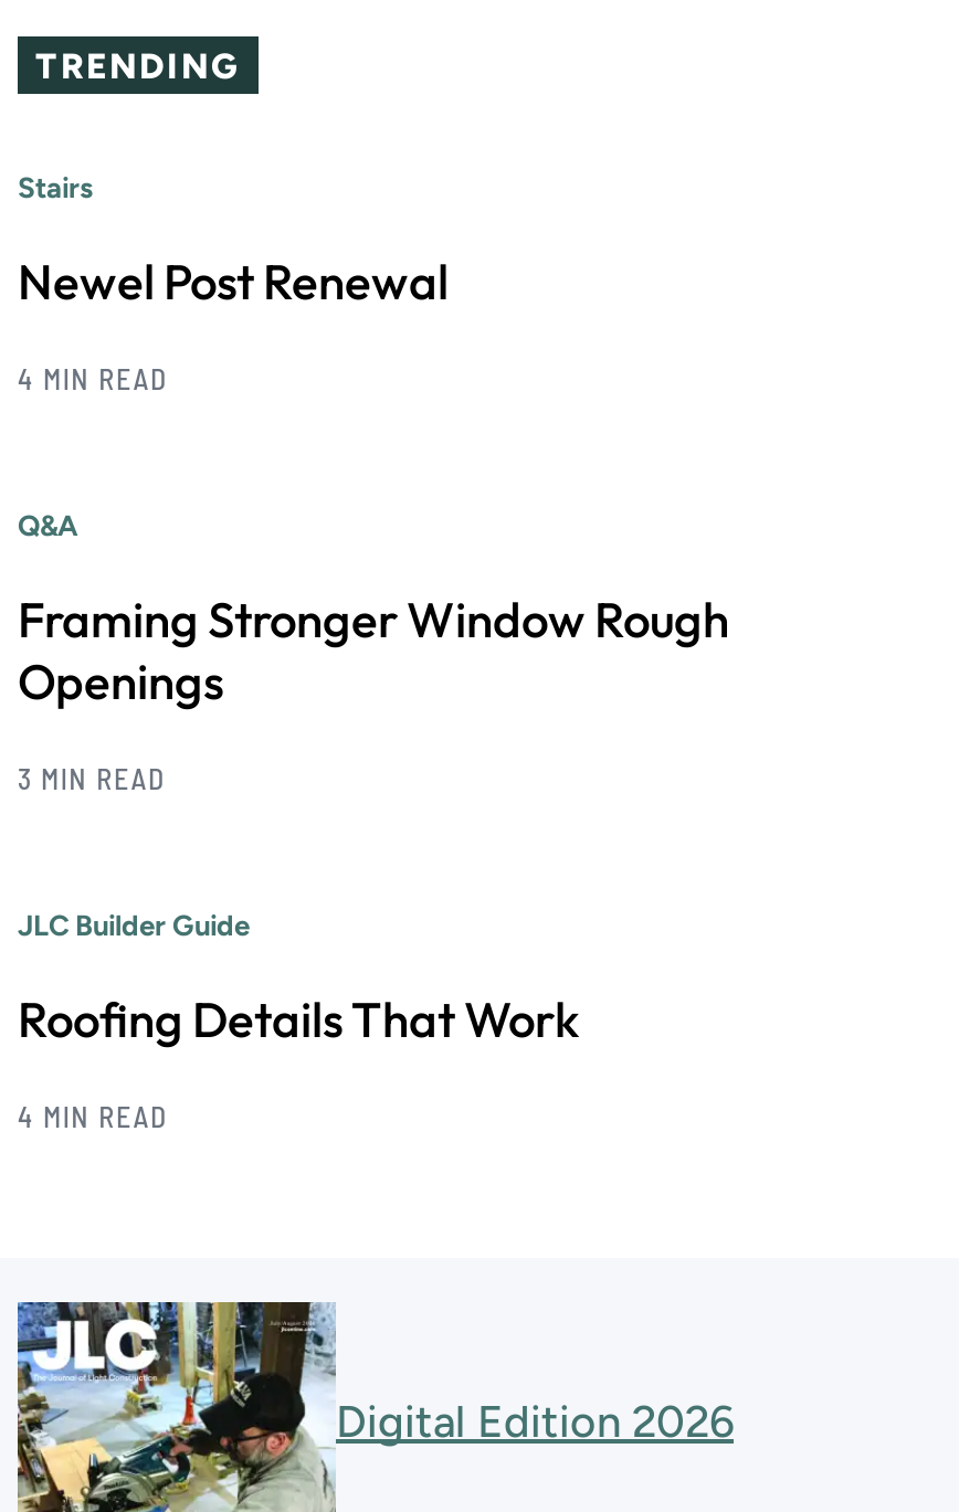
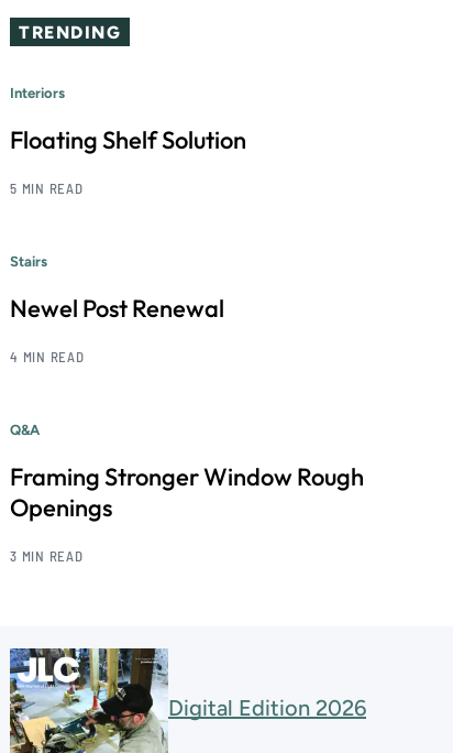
none -> [10,85,246,197] Interiors | Floating Shelf Solution | 5 MIN READ
moved [18,171,729,796] -> [10,253,364,565]: Stairs | Newel Post Renewal | 4 MIN READ | Q&A | Framing Stronger Window Rough | Openings | 3 MIN READ
[18,909,579,1134] JLC Builder Guide | Roofing Details That Work | 4 MIN READ -> none

